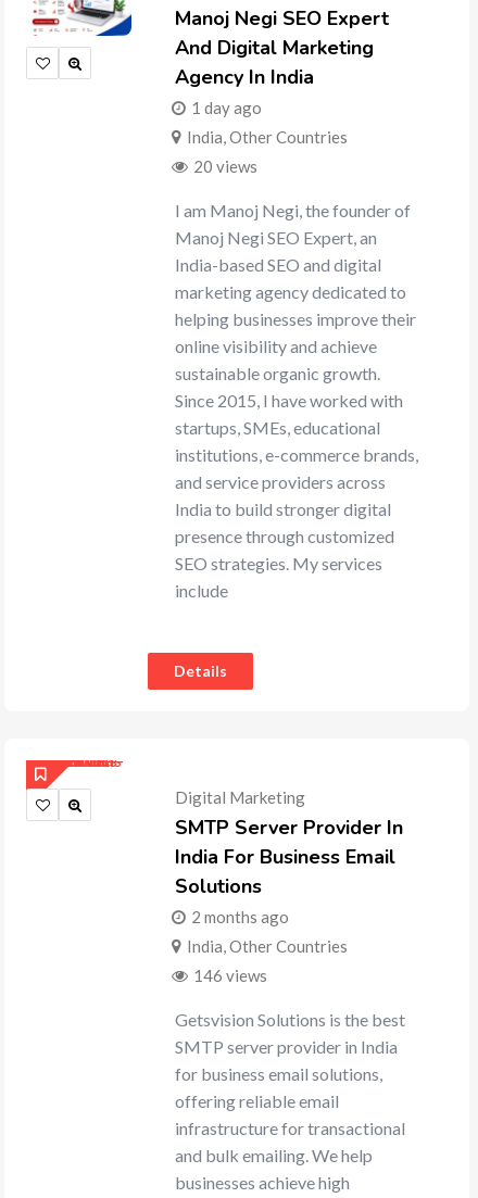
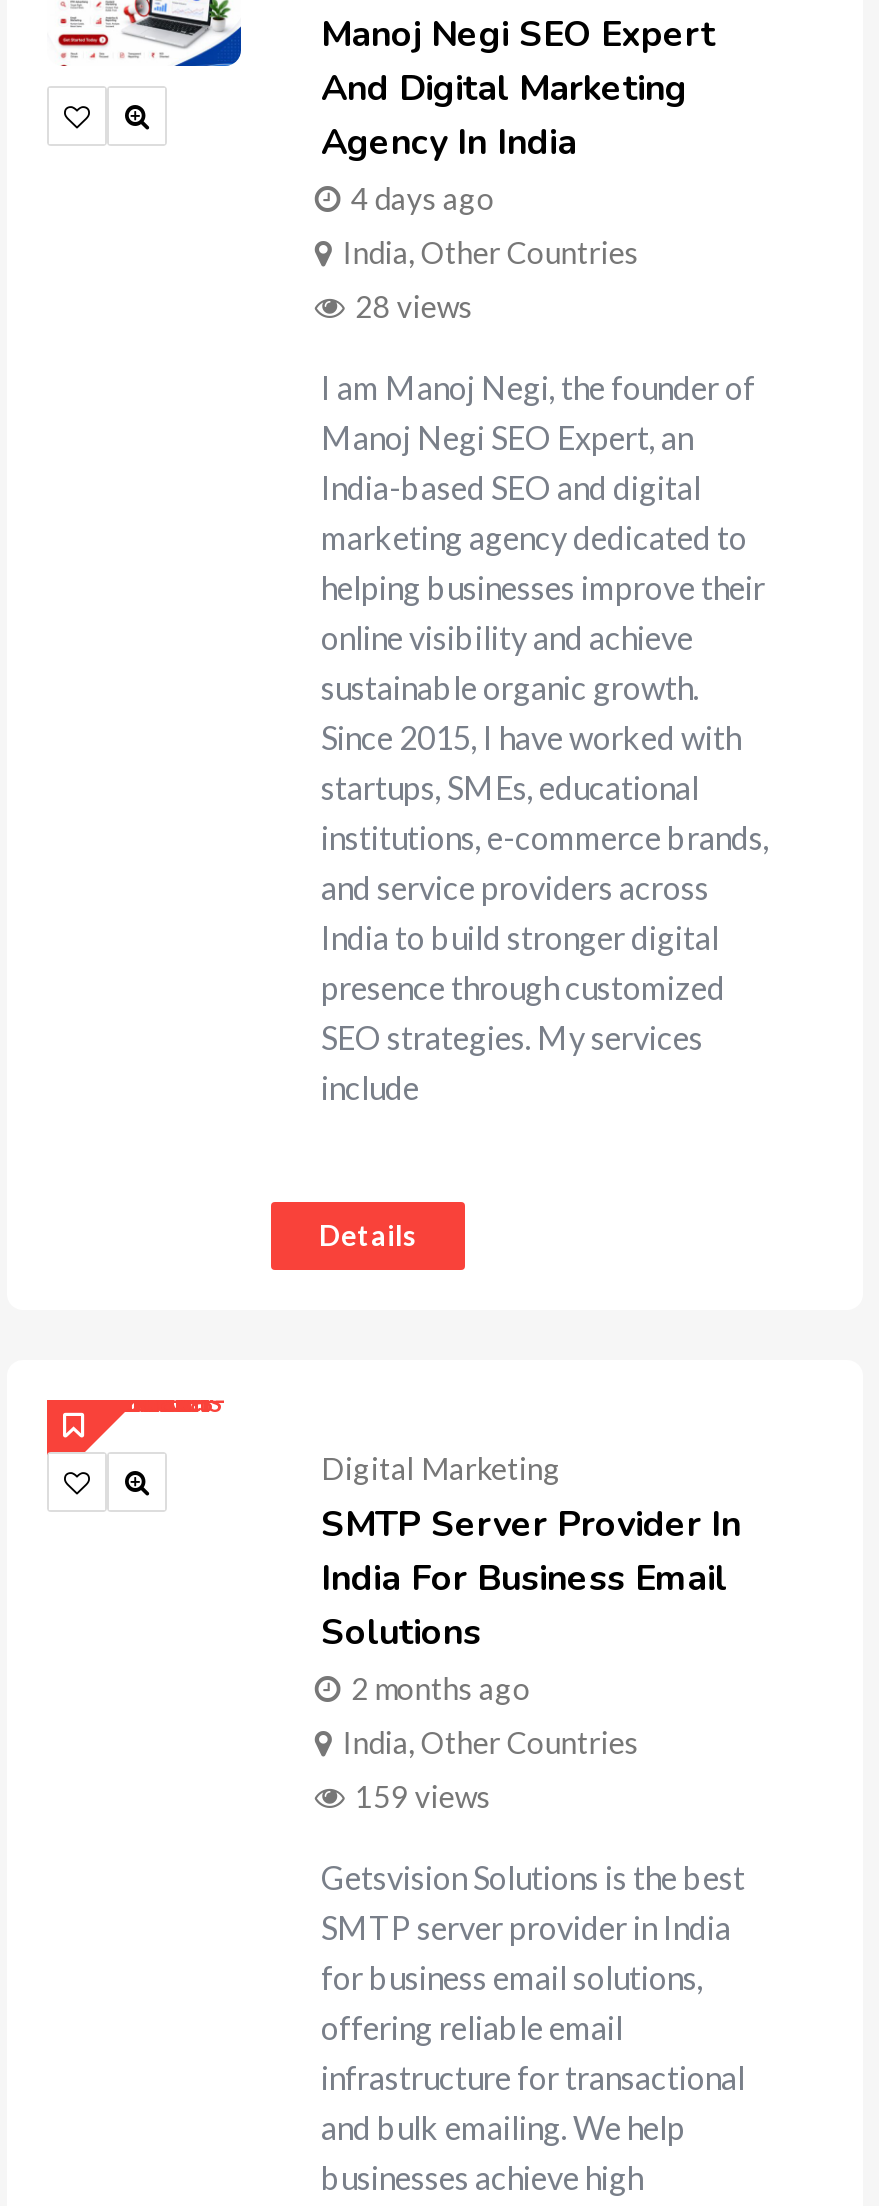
[191,98,262,117] 1 day ago -> [351,180,495,216] 4 days ago
[193,156,257,176] 20 views -> [355,288,473,324] 28 views
[193,966,267,985] 146 views -> [355,1778,491,1814] 159 views

